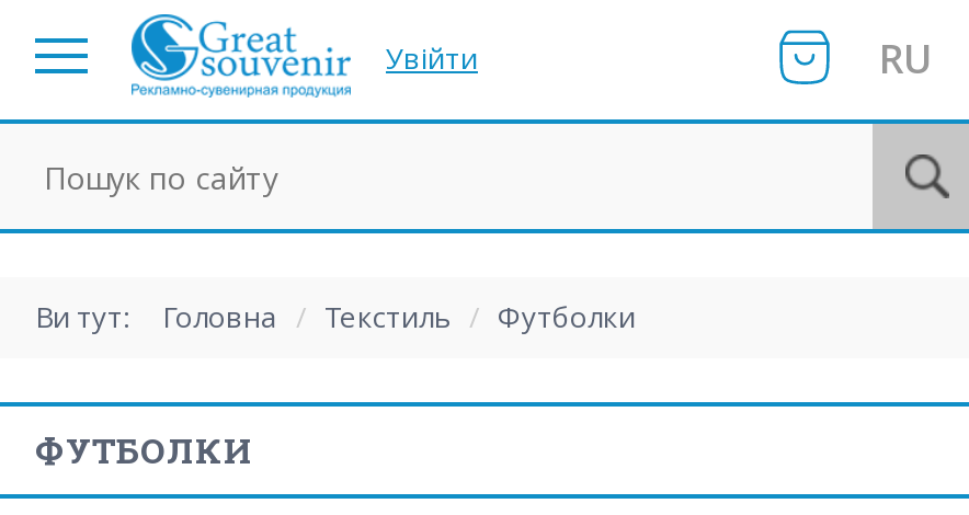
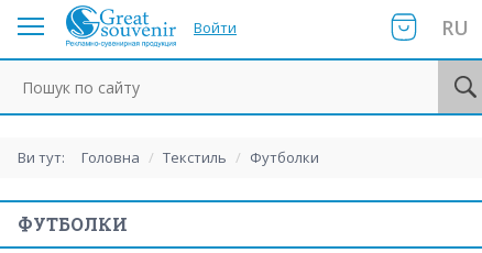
[386,38,478,78] Увійти -> [194,18,237,37] Войти

